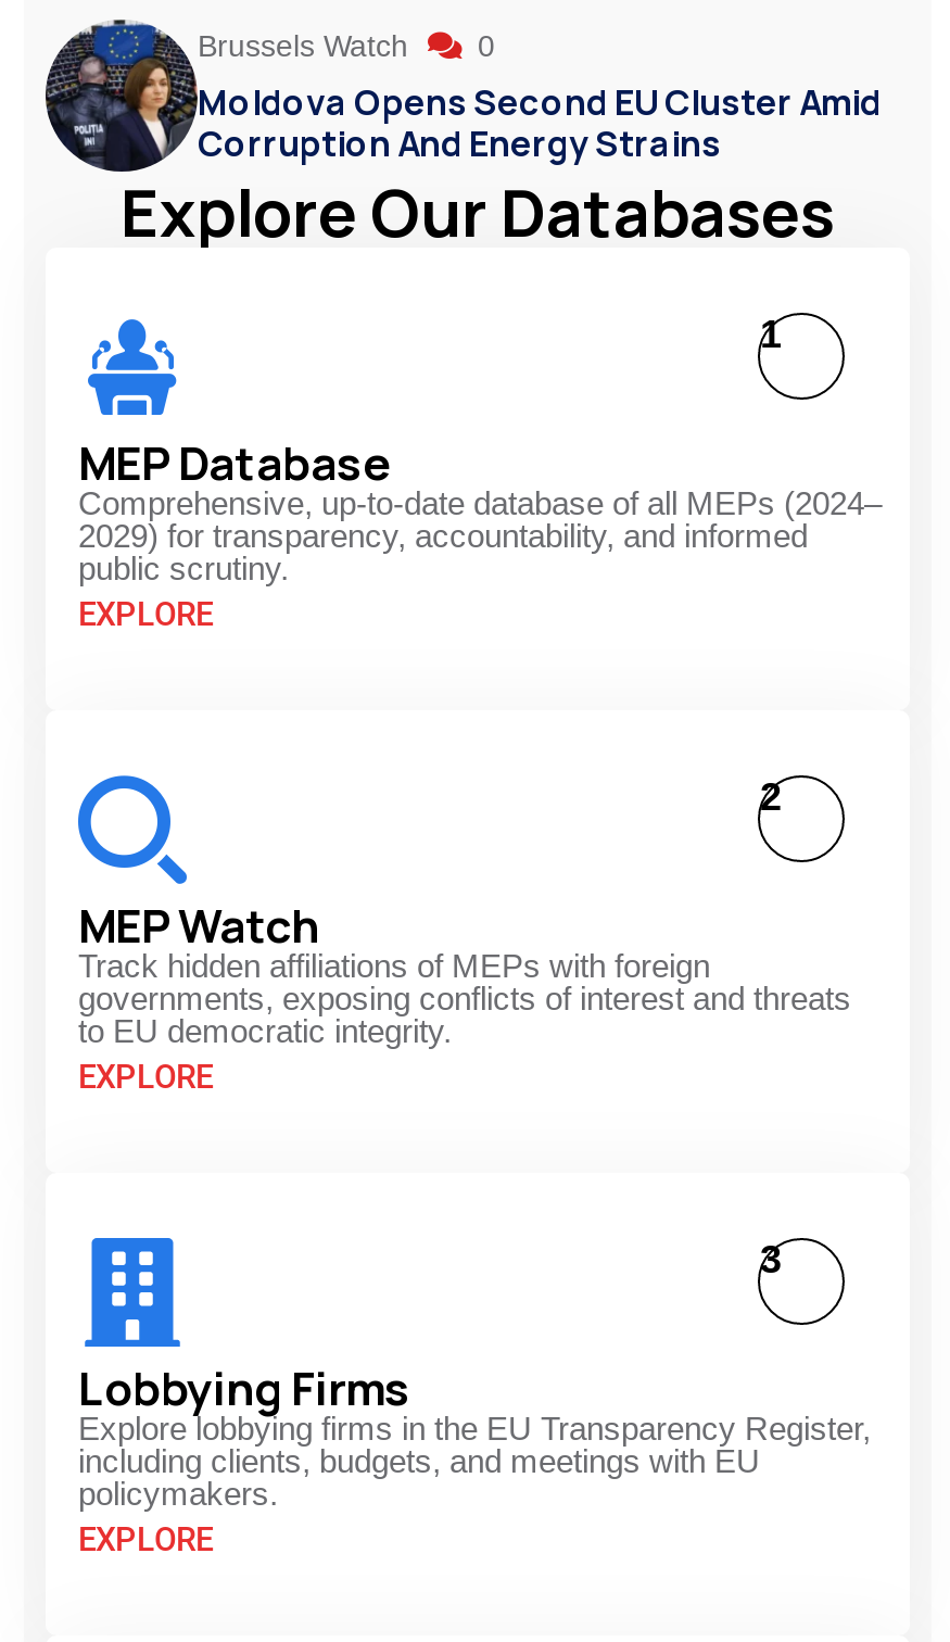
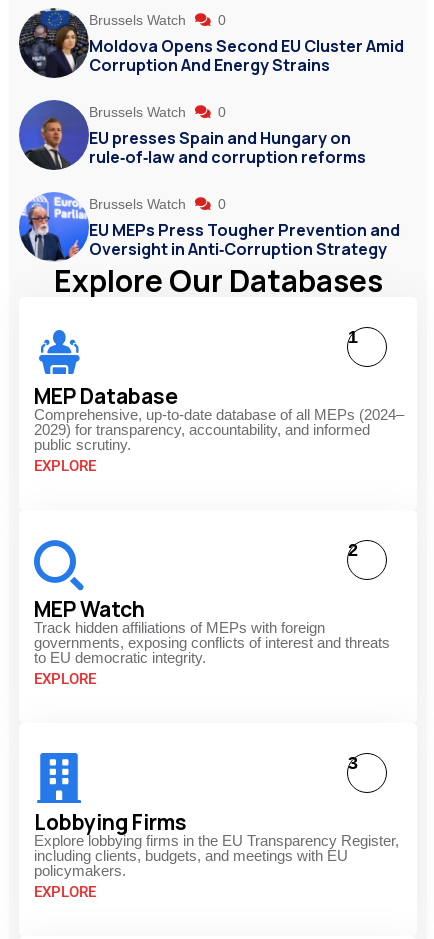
none -> [18,99,400,260] [image] | Brussels Watch | 0 | EU presses Spain and Hungary on | rule‑of‑law and corruption reforms | Brussels Watch | 0 | EU MEPs Press Tougher Prevention and | Oversight in Anti‑Corruption Strategy
none -> [18,192,75,261] [image]

